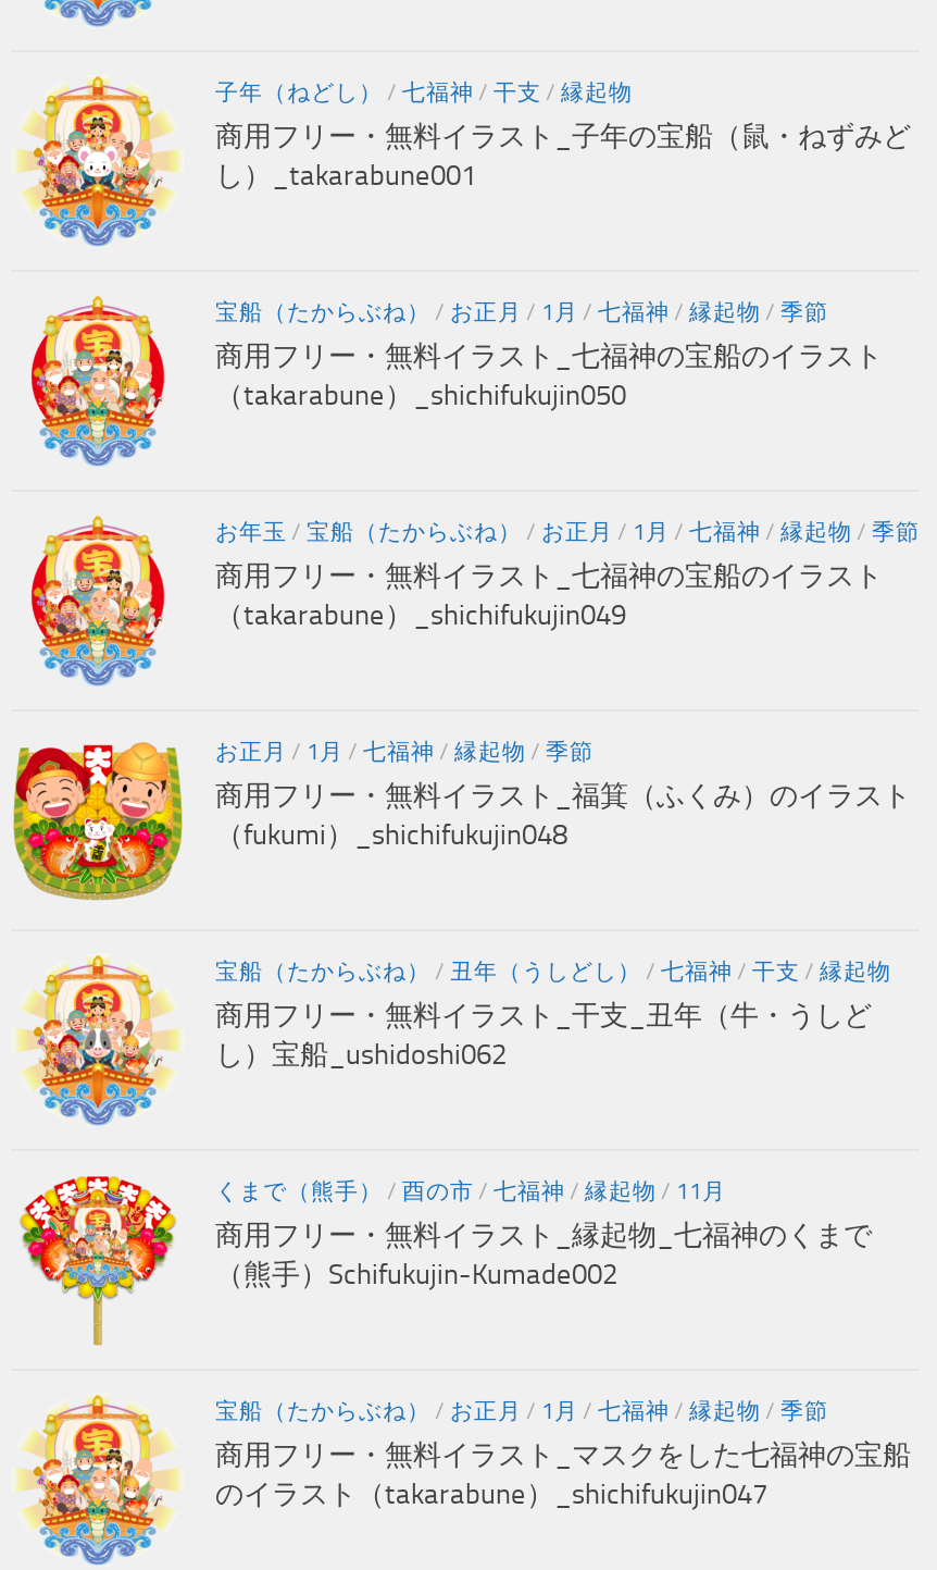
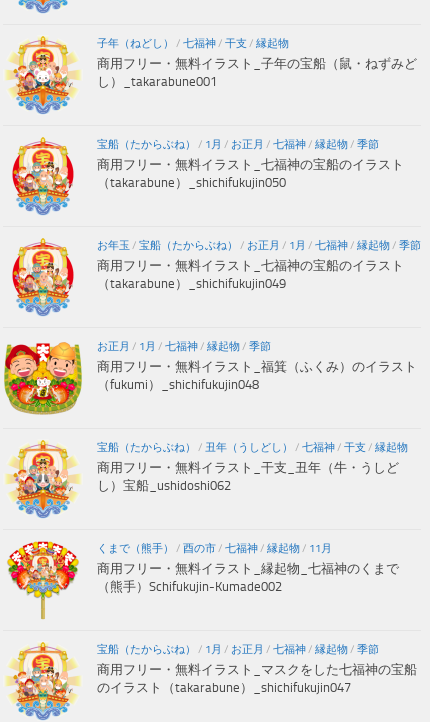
[215,299,828,327] 宝船（たからぶね）/お正月/ 1月/七福神/縁起物/季節 -> [97,137,379,150] 宝船（たからぶね）/ 1月/お正月/七福神/縁起物/季節
[215,1398,828,1426] 宝船（たからぶね）/お正月/ 1月/七福神/縁起物/季節 -> [97,642,379,655] 宝船（たからぶね）/ 1月/お正月/七福神/縁起物/季節

